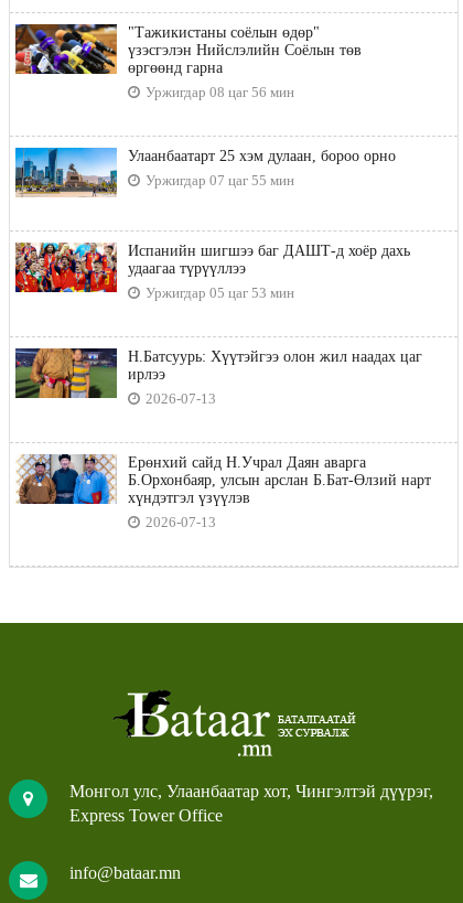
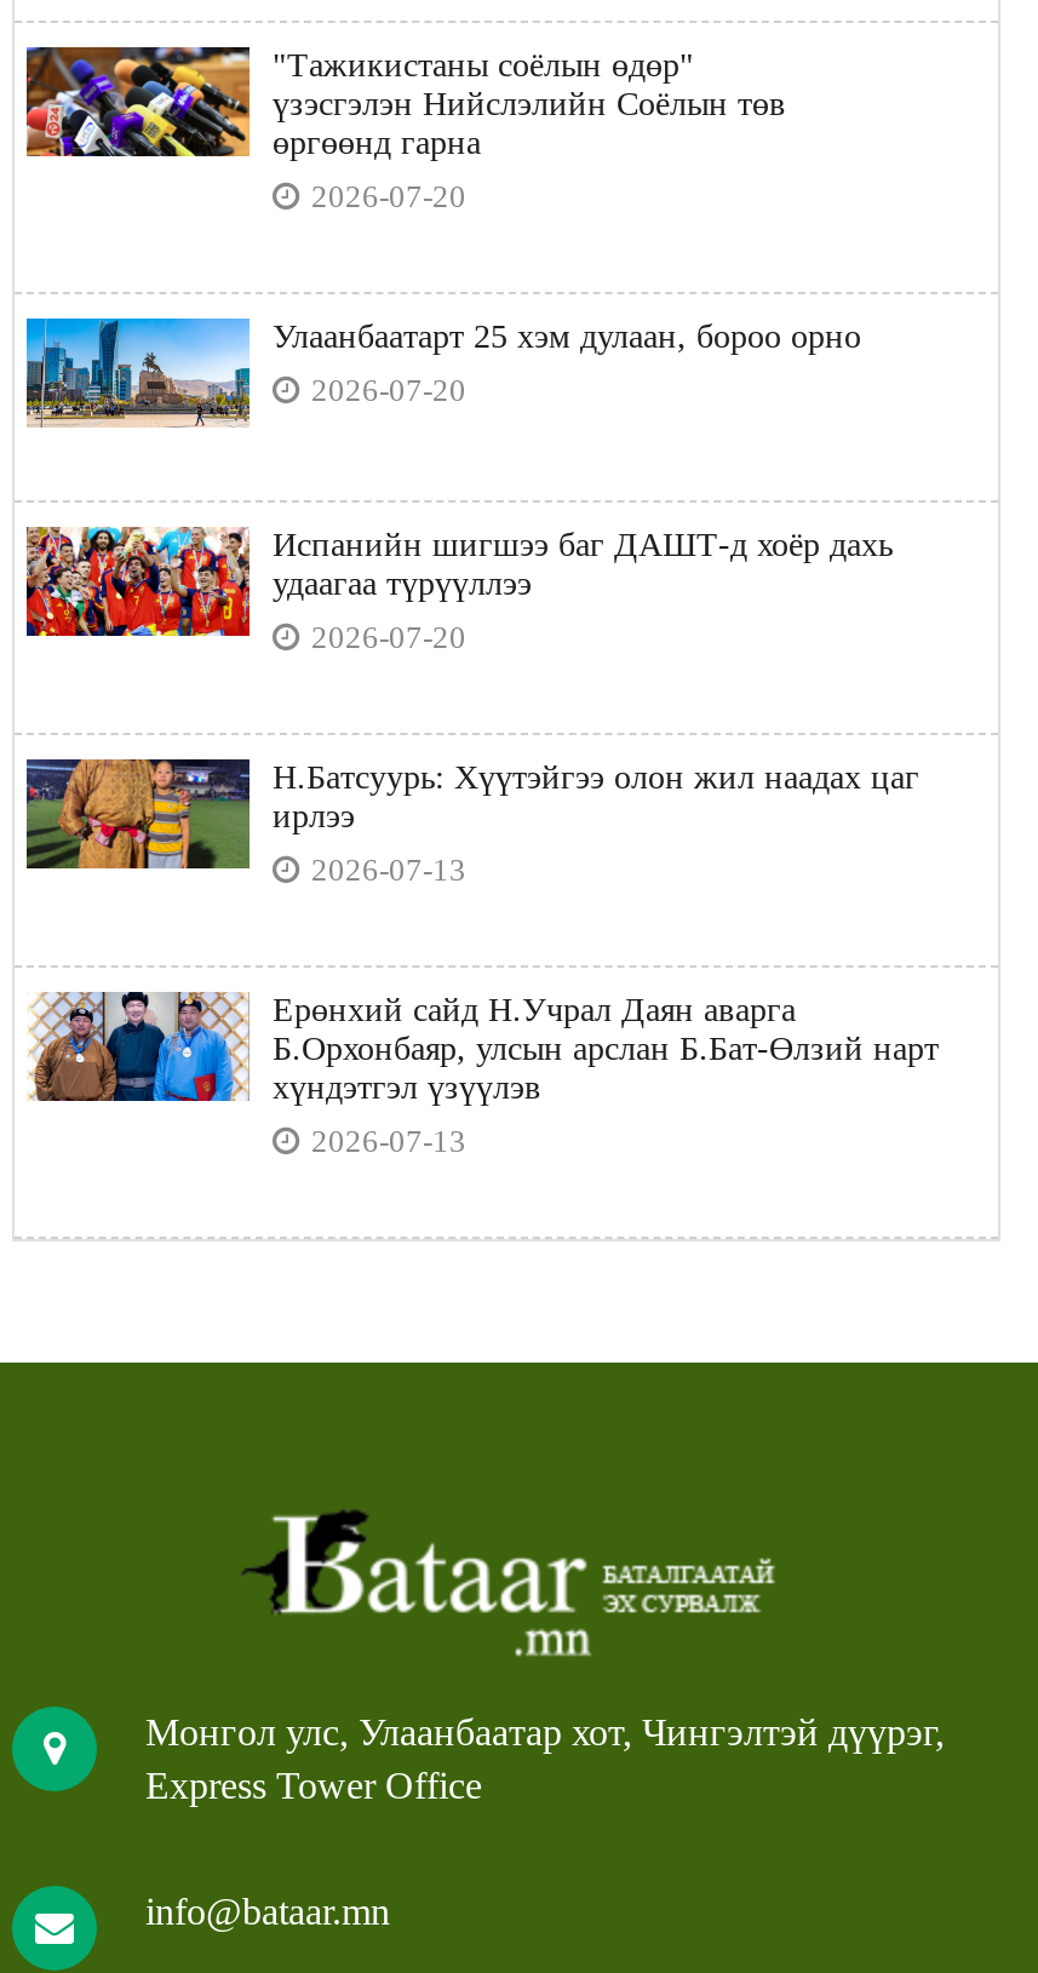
[145,84,294,101] Уржигдар 08 цаг 56 мин -> [311,179,466,215] 2026-07-20
[145,172,294,189] Уржигдар 07 цаг 55 мин -> [311,373,466,409] 2026-07-20
[145,285,294,301] Уржигдар 05 цаг 53 мин -> [311,620,466,656] 2026-07-20

